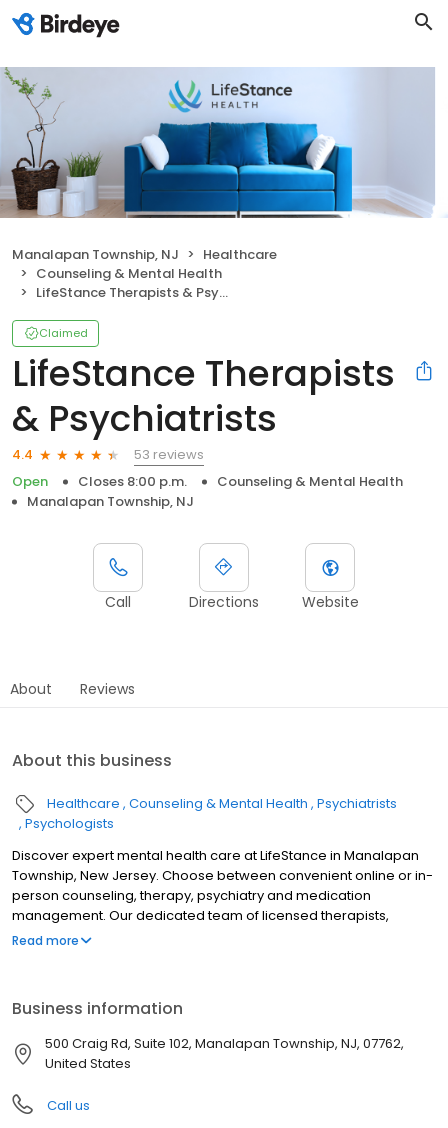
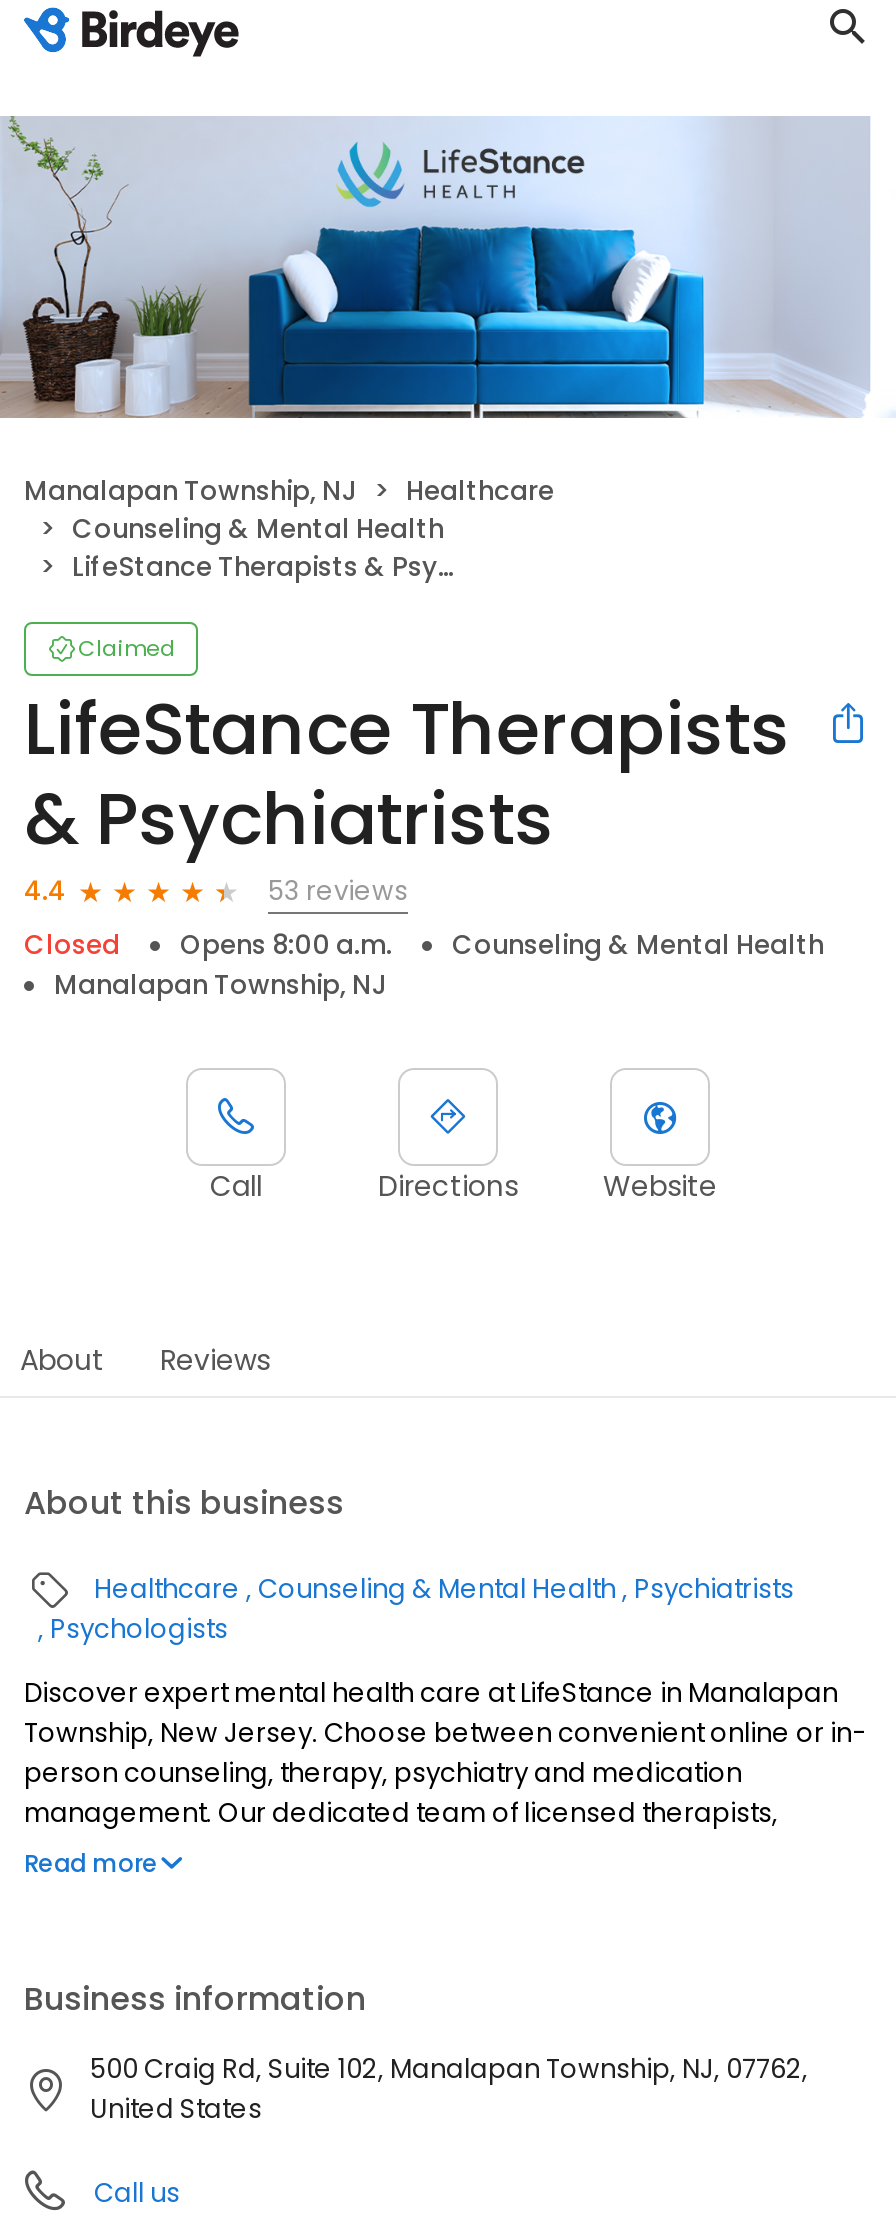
[12,472,187,491] Open | Closes 8:00 p.m. -> [24,926,392,964] Closed | Opens 8:00 a.m.

